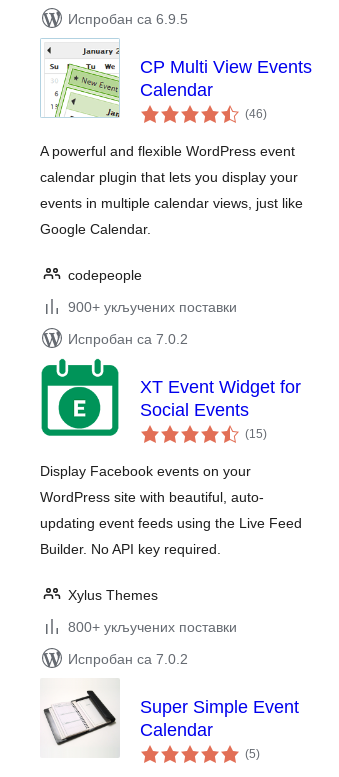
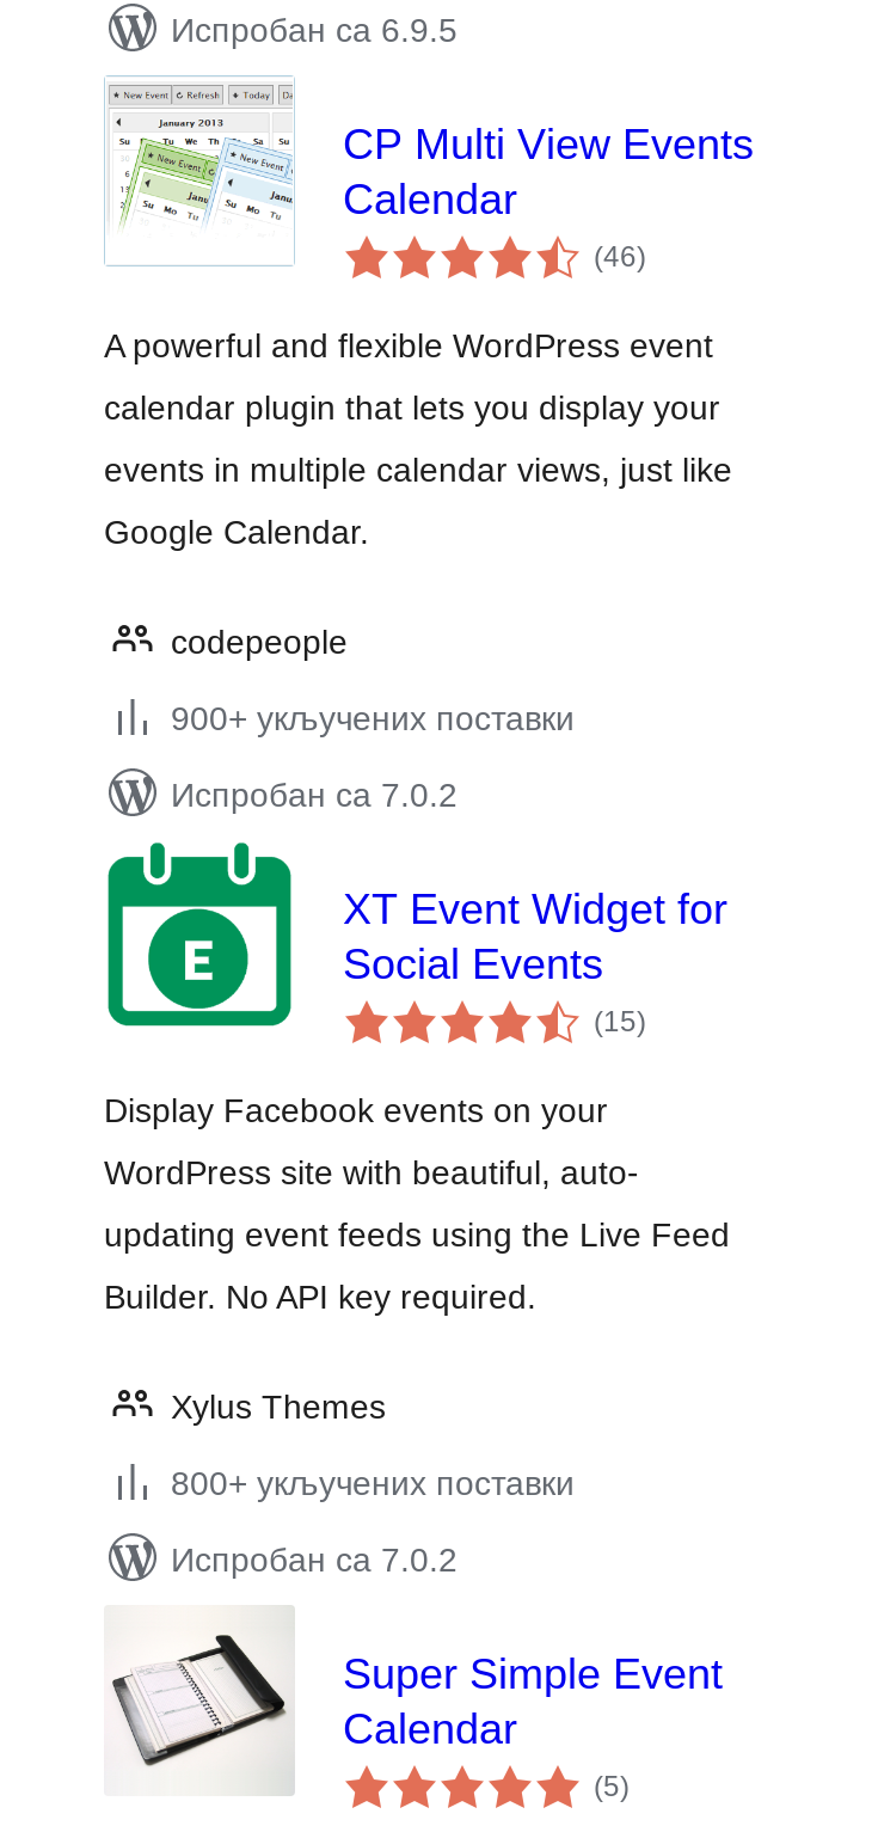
[42,42,120,118] [image] -> [109,85,293,264] [image]

